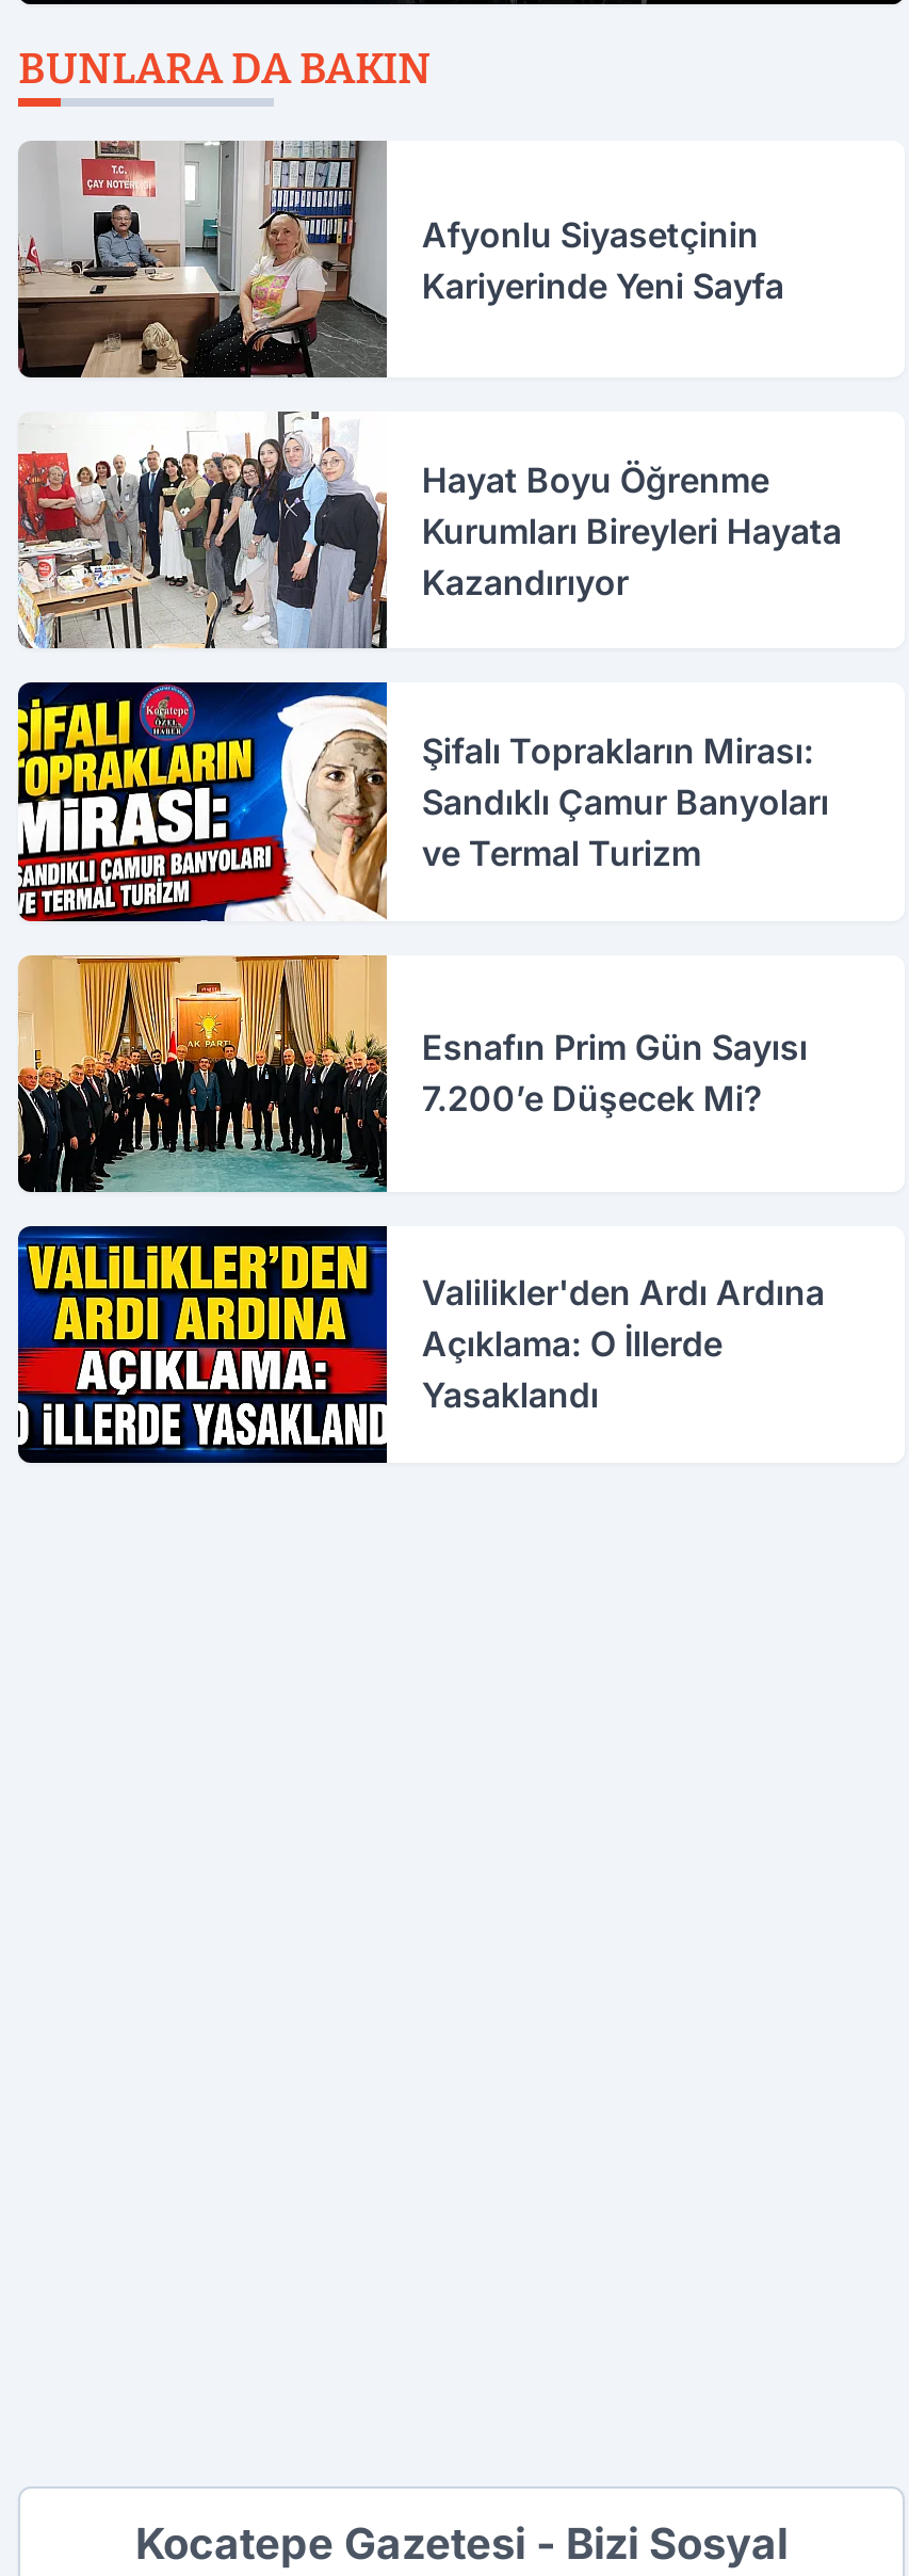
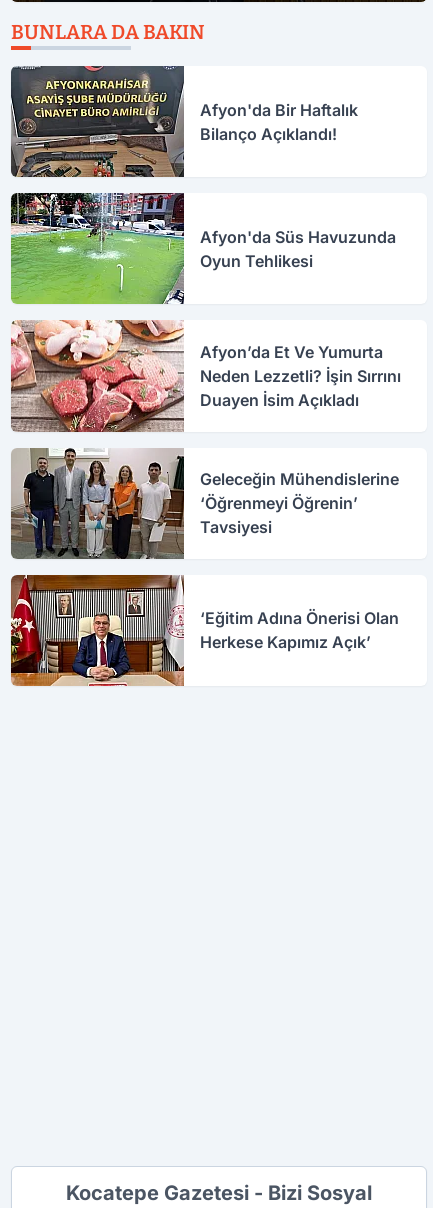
[18,141,784,380] [image] | Afyonlu Siyasetçinin | Kariyerinde Yeni Sayfa -> [10,65,358,178] [image] | Afyon'da Bir Haftalık | Bilanço Açıklandı!
[16,412,841,650] [image] | Hayat Boyu Öğrenme | Kurumları Bireyleri Hayata | Kazandırıyor -> [10,192,396,305] [image] | Afyon'da Süs Havuzunda | Oyun Tehlikesi
[16,680,829,923] [image] | Şifalı Toprakların Mirası: | Sandıklı Çamur Banyoları | ve Termal Turizm -> [10,319,401,433] [image] | Afyon’da Et Ve Yumurta | Neden Lezzetli? İşin Sırrını | Duayen İsim Açıkladı
[16,953,807,1194] [image] | Esnafın Prim Gün Sayısı | 7.200’e Düşecek Mi? -> [10,447,399,560] [image] | Geleceğin Mühendislerine | ‘Öğrenmeyi Öğrenin’ | Tavsiyesi
[16,1224,824,1465] [image] | Valilikler'den Ardı Ardına | Açıklama: O İllerde | Yasaklandı -> [10,574,399,687] [image] | ‘Eğitim Adına Önerisi Olan | Herkese Kapımız Açık’

